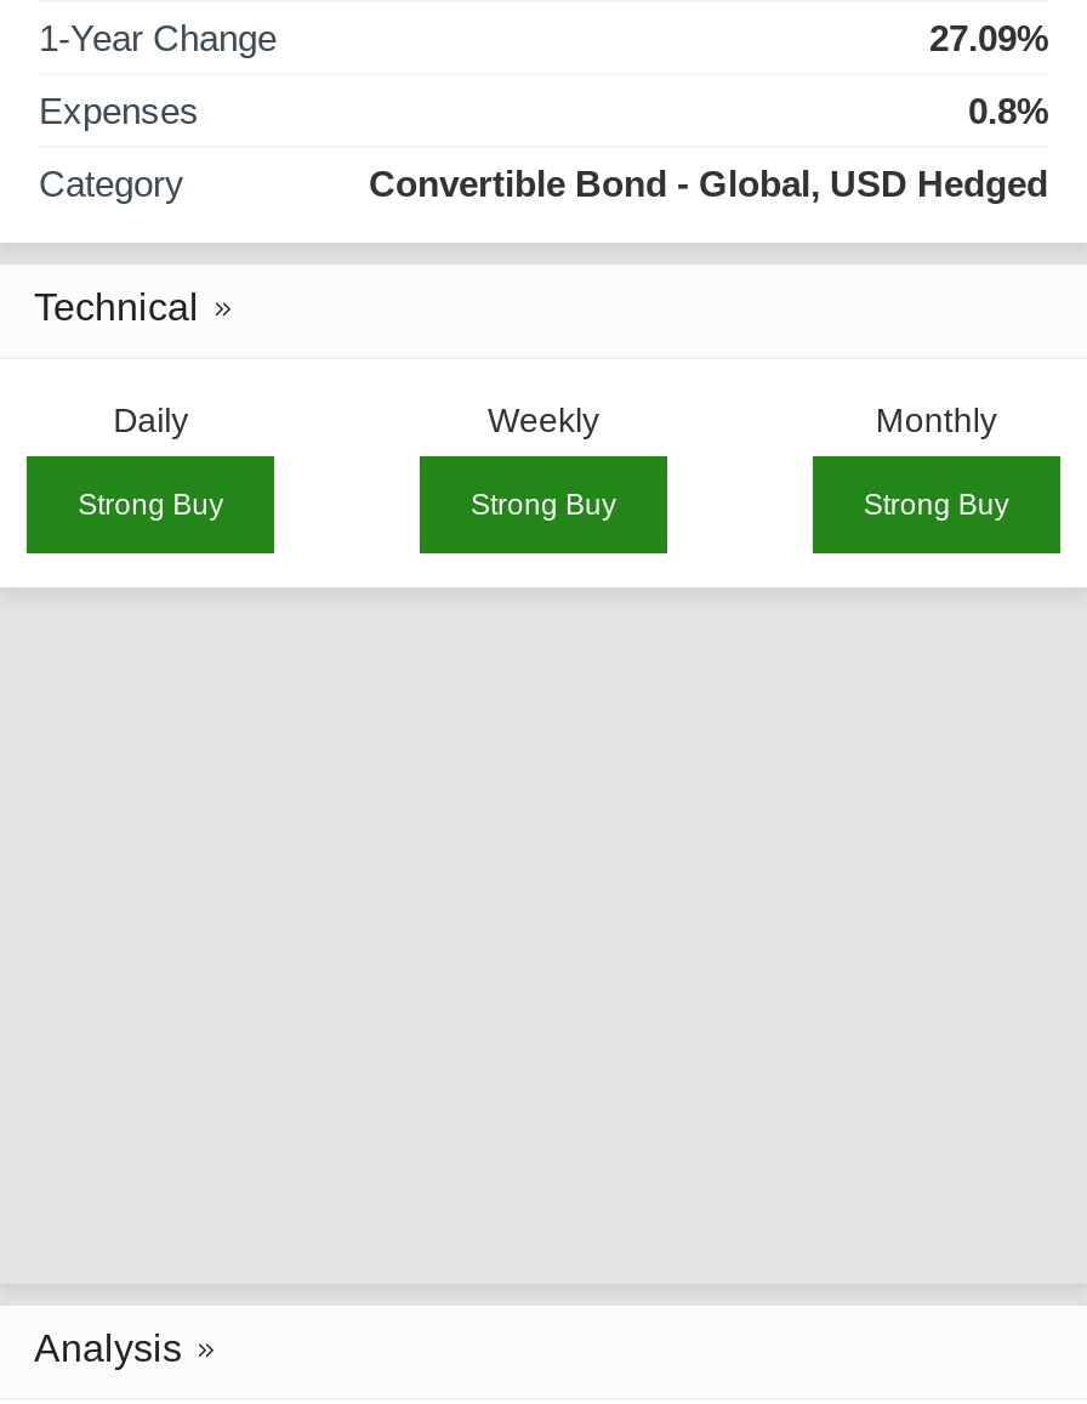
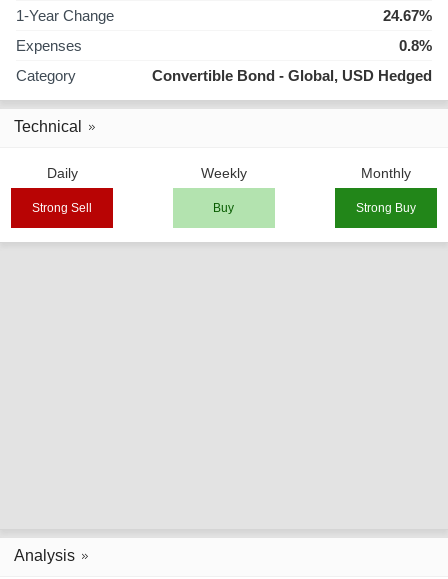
[929,17,1048,58] 27.09% -> [383,7,432,24] 24.67%
[78,488,616,522] Strong Buy | Strong Buy -> [32,201,234,215] Strong Sell | Buy

